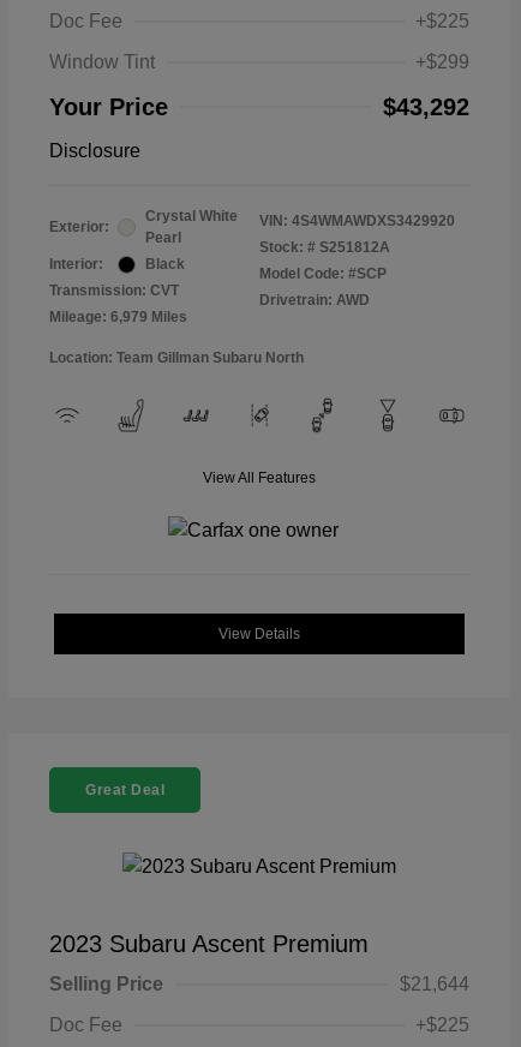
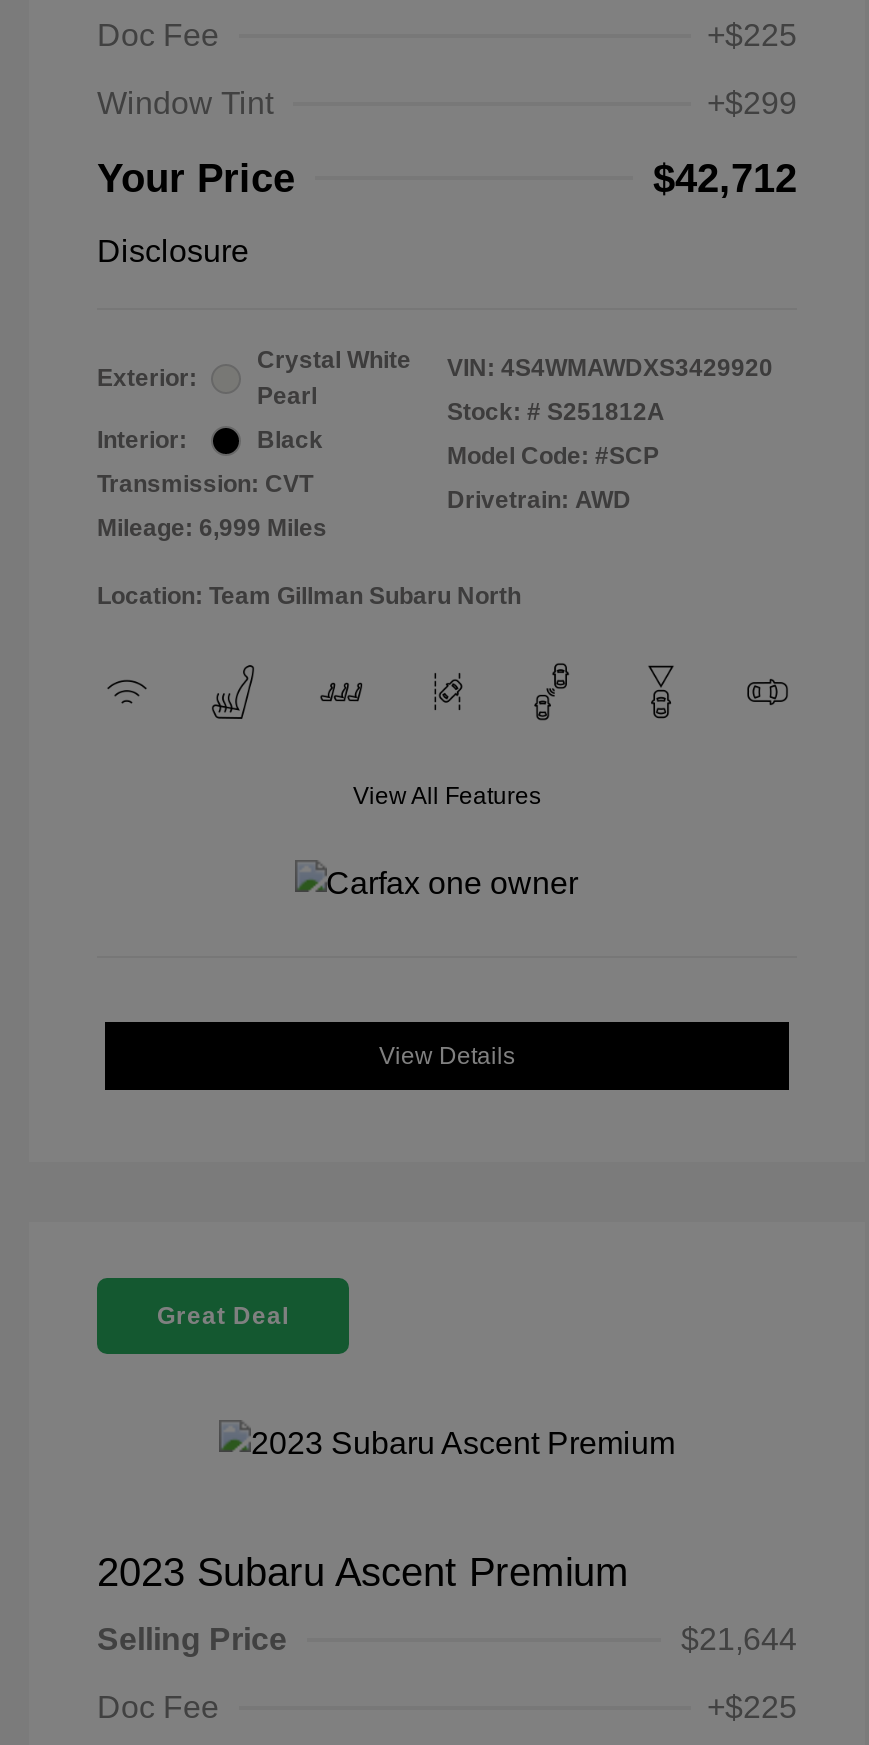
[383,94,469,120] $43,292 -> [653,156,797,200] $42,712
[49,309,187,325] Mileage: 6,979 Miles -> [97,514,327,542] Mileage: 6,999 Miles

